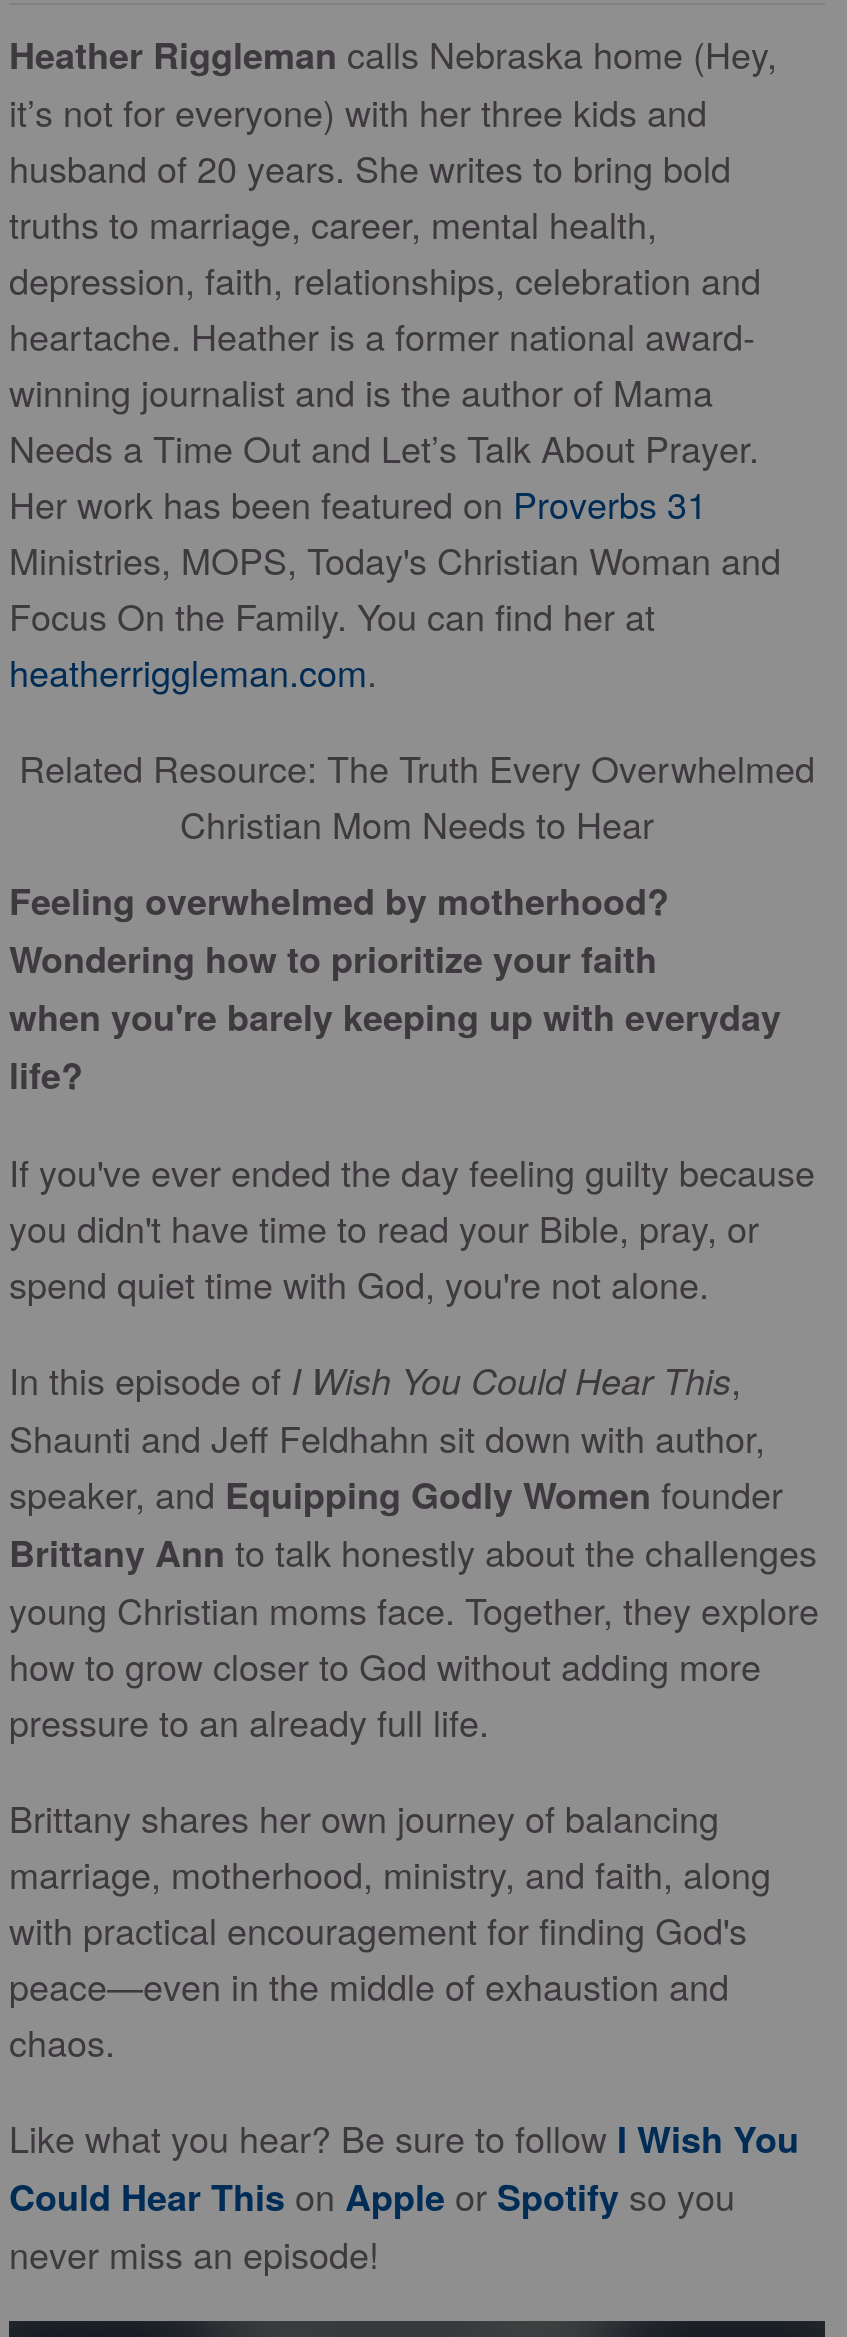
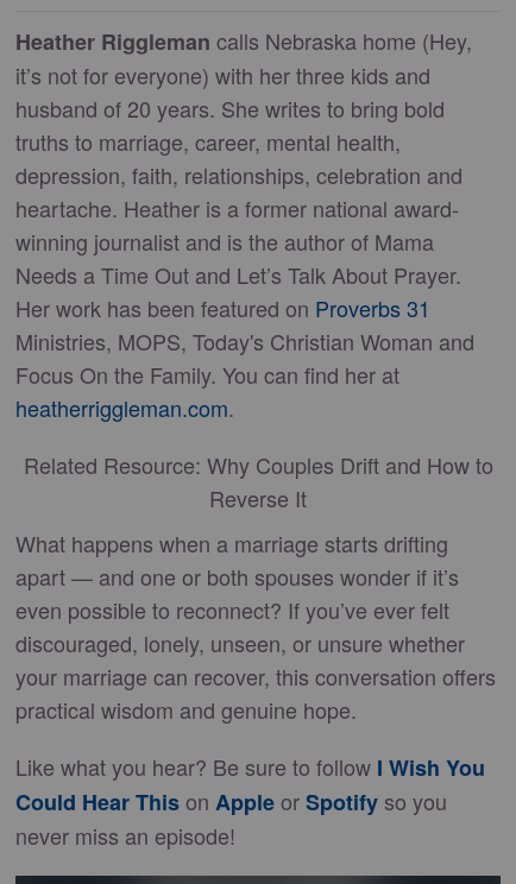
[9,740,819,2066] Related Resource: The Truth Every Overwhelmed | Christian Mom Needs to Hear | Feeling overwhelmed by motherhood? | Wondering how to prioritize your faith | when you're barely keeping up with everyday | life? | If you've ever ended the day feeling guilty because | you didn't have time to read your Bible, pray, or | spend quiet time with God, you're not alone. | In this episode of I Wish You Could Hear This, | Shaunti and Jeff Feldhahn sit down with author, | speaker, and Equipping Godly Women founder | Brittany Ann to talk honestly about the challenges | young Christian moms face. Together, they explore | how to grow closer to God without adding more | pressure to an already full life. | Brittany shares her own journey of balancing | marriage, motherhood, ministry, and faith, along | with practical encouragement for finding God's | peace—even in the middle of exhaustion and | chaos. -> [15,449,496,724] Related Resource: Why Couples Drift and How to | Reverse It | What happens when a marriage starts drifting | apart — and one or both spouses wonder if it’s | even possible to reconnect? If you’ve ever felt | discouraged, lonely, unseen, or unsure whether | your marriage can recover, this conversation offers | practical wisdom and genuine hope.

